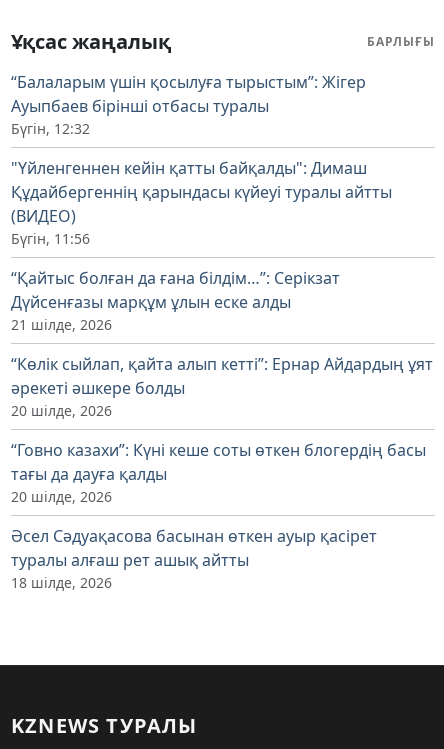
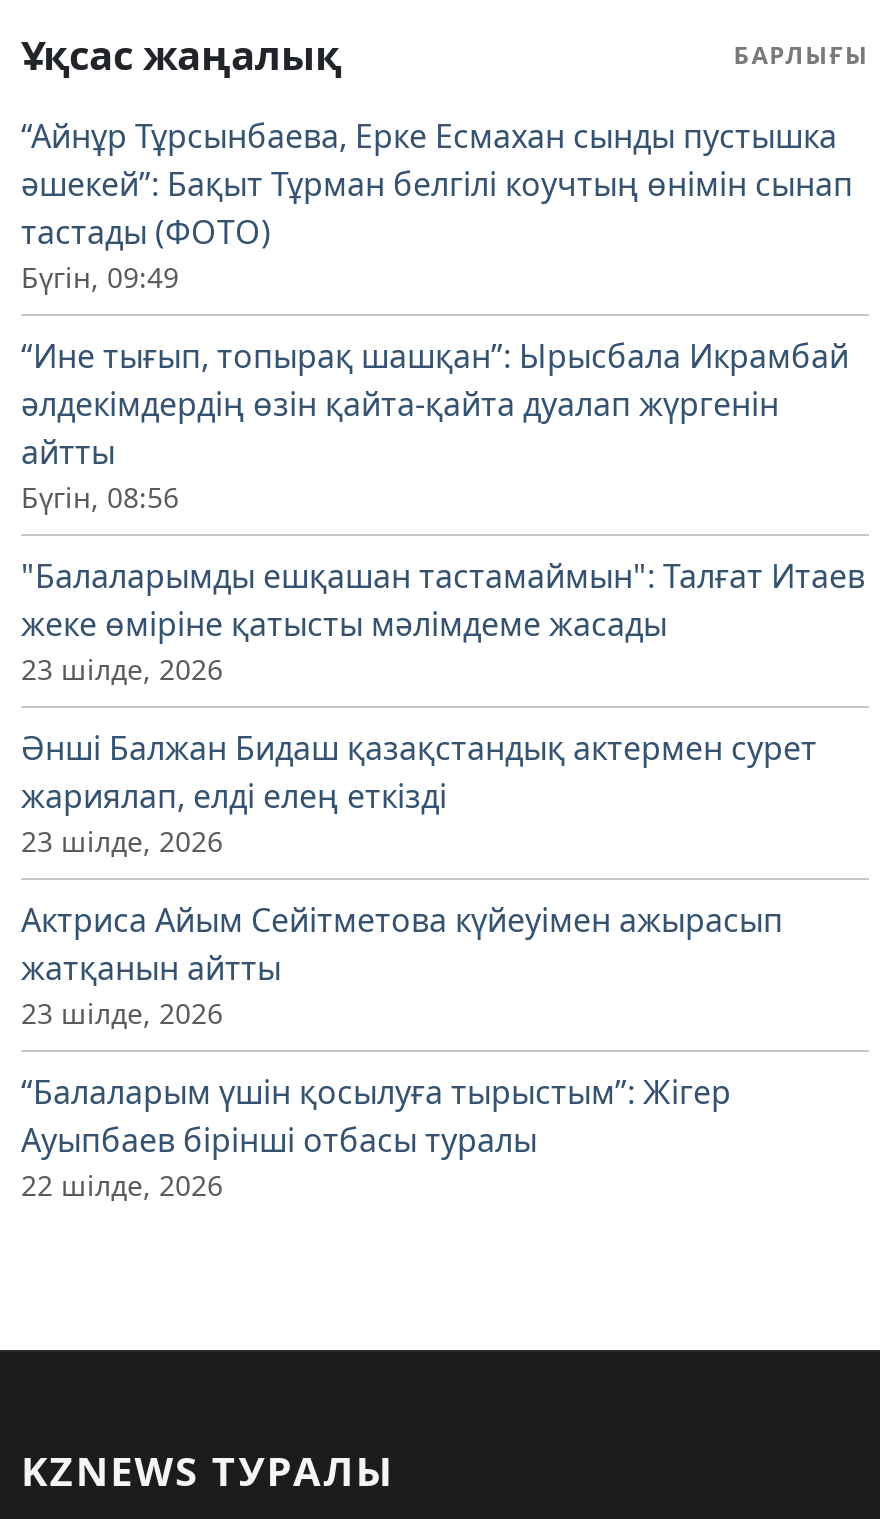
none -> [21,114,865,1032] “Айнұр Тұрсынбаева, Ерке Есмахан сынды пустышка | әшекей”: Бақыт Тұрман белгілі коучтың өнімін сынап | тастады (ФОТО) | Бүгін, 09:49 | “Ине тығып, топырақ шашқан”: Ырысбала Икрамбай | әлдекімдердің өзін қайта-қайта дуалап жүргенін | айтты | Бүгін, 08:56 | "Балаларымды ешқашан тастамаймын": Талғат Итаев | жеке өміріне қатысты мәлімдеме жасады | 23 шілде, 2026 | Әнші Балжан Бидаш қазақстандық актермен сурет | жариялап, елді елең еткізді | 23 шілде, 2026 | Актриса Айым Сейітметова күйеуімен ажырасып | жатқанын айтты | 23 шілде, 2026
moved [11,71,366,117] -> [21,1070,731,1162]: “Балаларым үшін қосылуға тырыстым”: Жігер | Ауыпбаев бірінші отбасы туралы
[11,119,433,592] Бүгін, 12:32 | "Үйленгеннен кейін қатты байқалды": Димаш | Құдайбергеннің қарындасы күйеуі туралы айтты | (ВИДЕО) | Бүгін, 11:56 | “Қайтыс болған да ғана білдім…”: Серікзат | Дүйсенғазы марқұм ұлын еске алды | 21 шілде, 2026 | “Көлік сыйлап, қайта алып кетті”: Ернар Айдардың ұят | әрекеті әшкере болды | 20 шілде, 2026 | “Говно казахи”: Күні кеше соты өткен блогердің басы | тағы да дауға қалды | 20 шілде, 2026 | Әсел Сәдуақасова басынан өткен ауыр қасірет | туралы алғаш рет ашық айтты | 18 шілде, 2026 -> [21,1166,223,1204] 22 шілде, 2026

